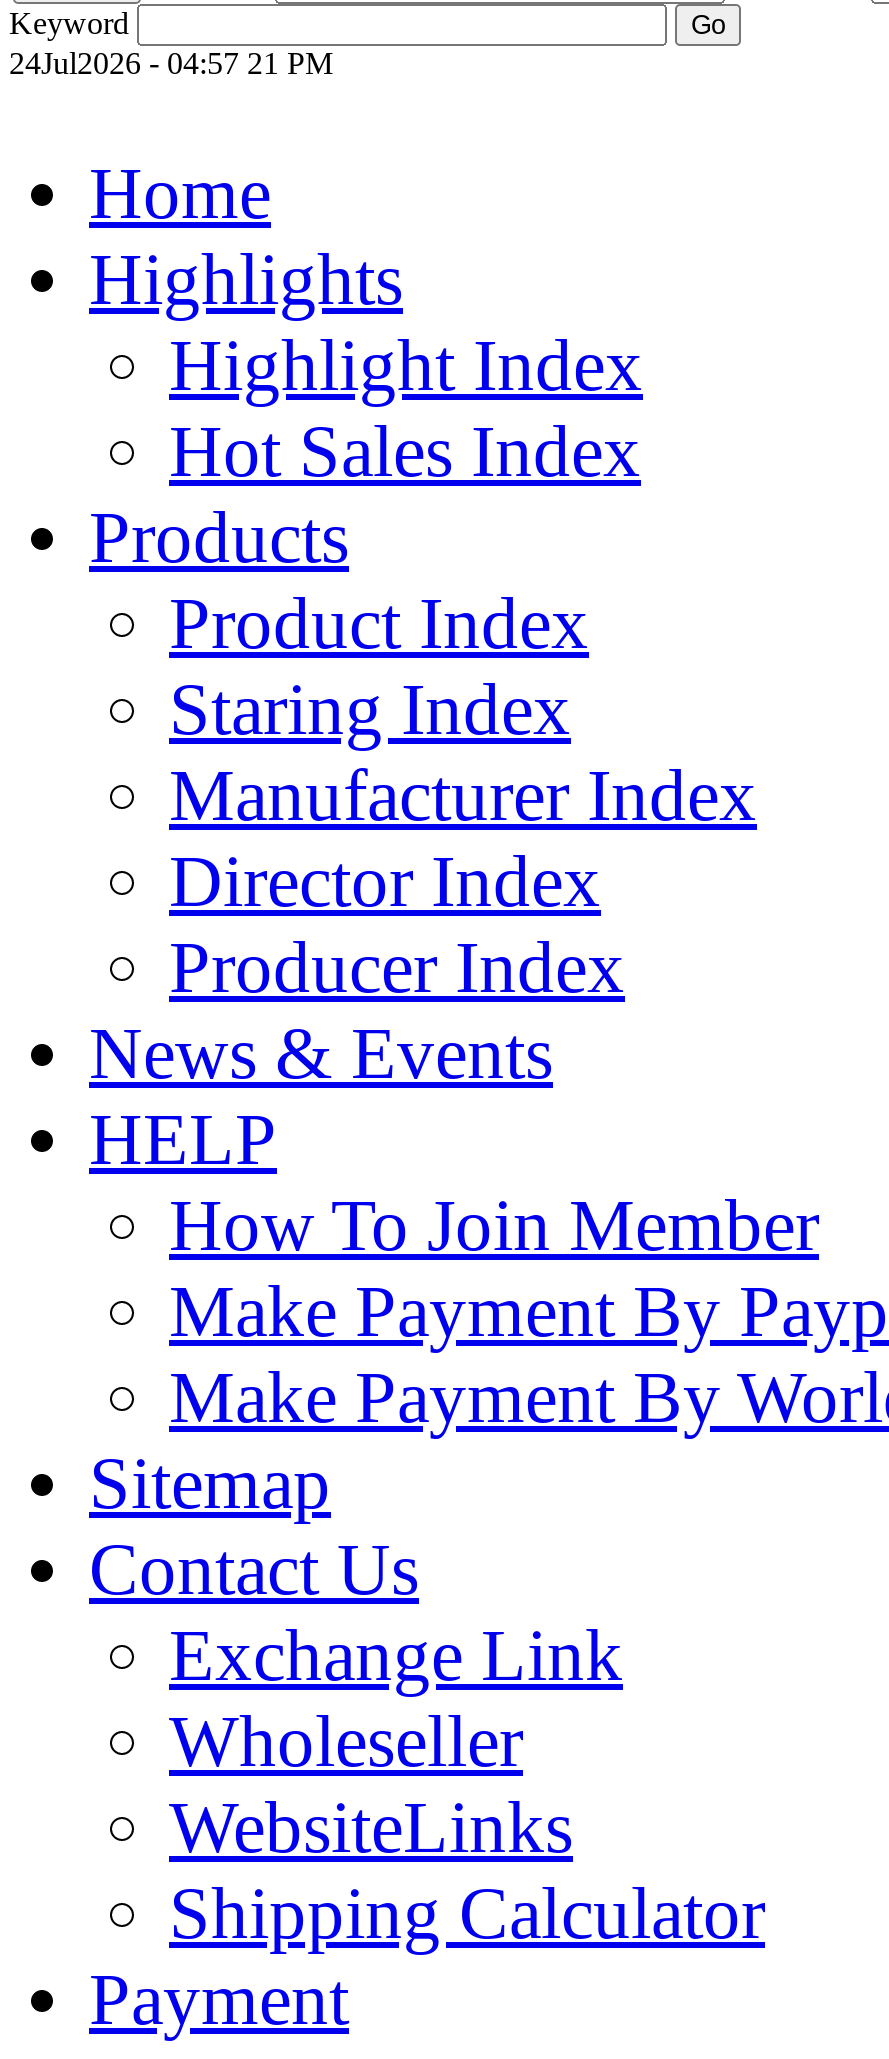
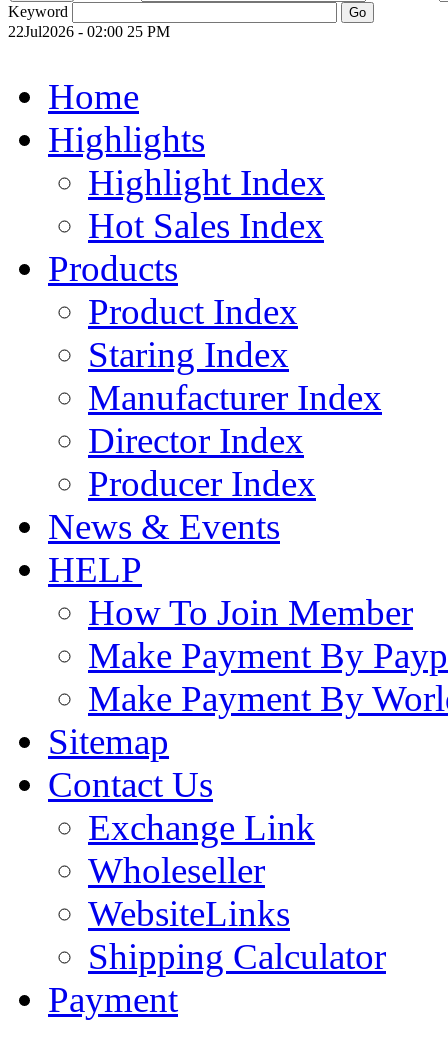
[9,46,333,80] 24Jul2026 - 04:57 21 PM -> [8,23,170,40] 22Jul2026 - 02:00 25 PM

